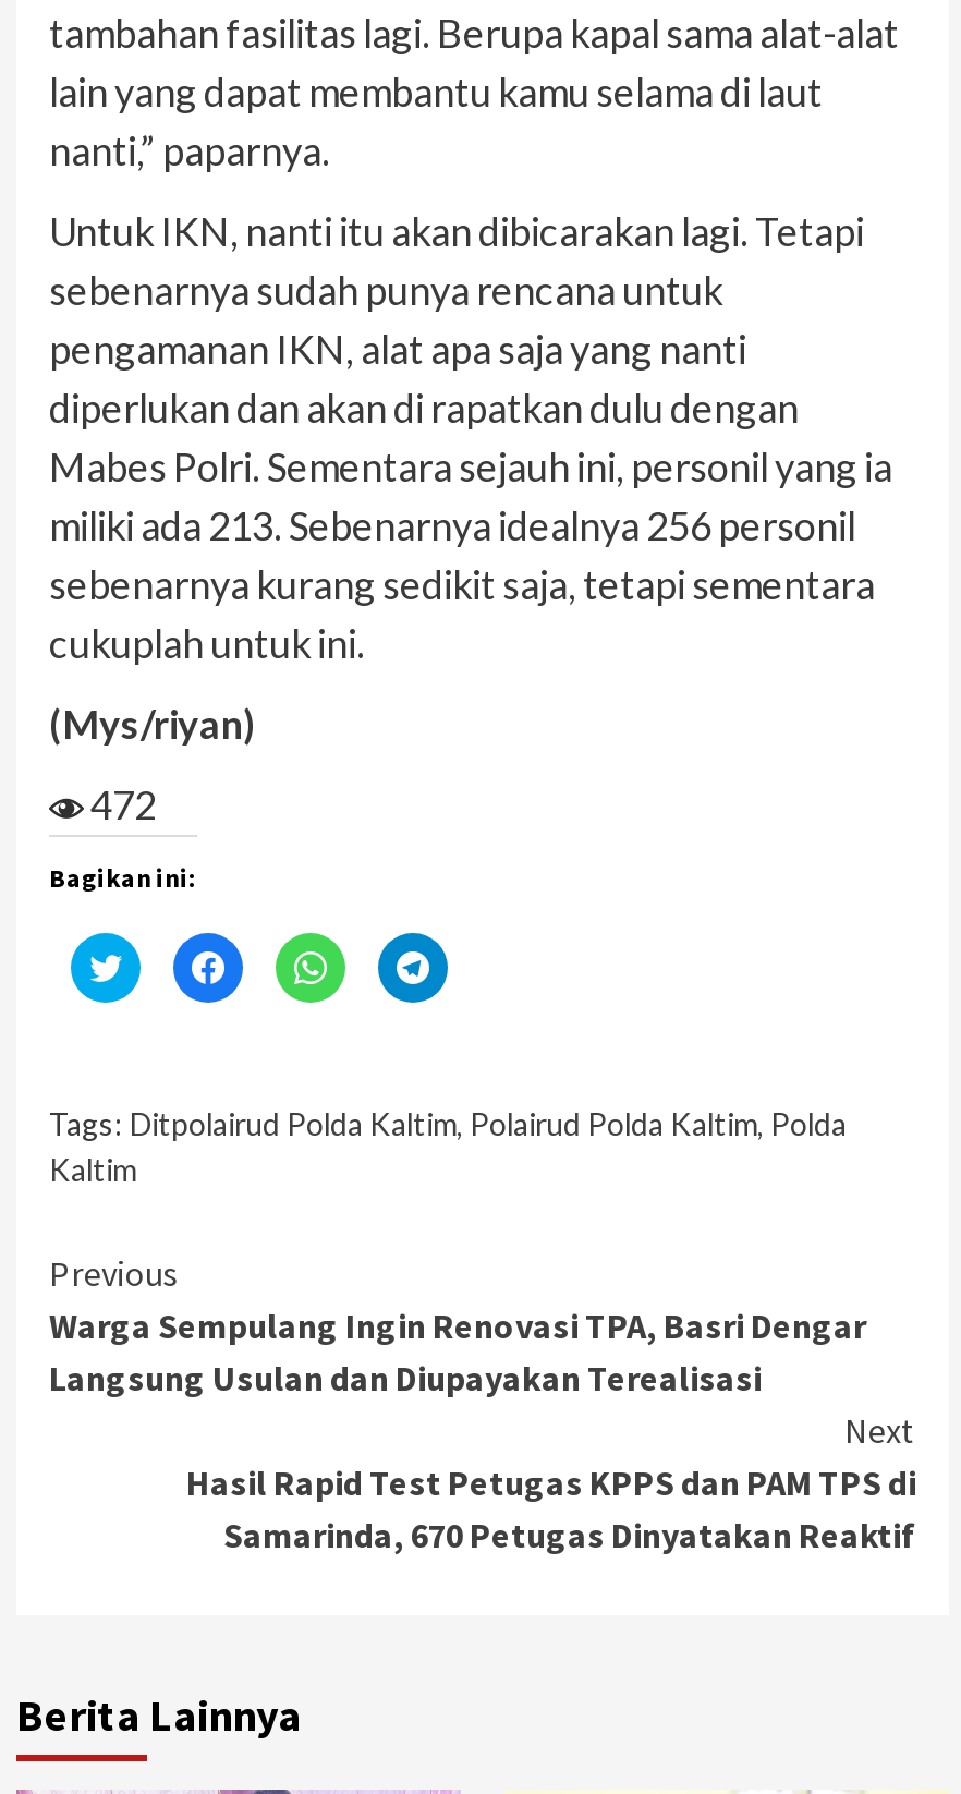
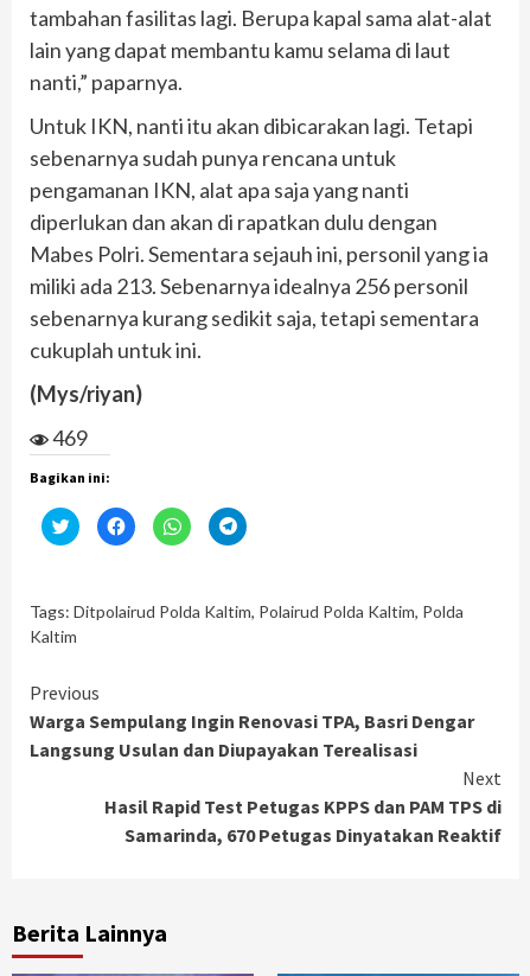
[84,780,156,828] 472 -> [49,424,88,450] 469

